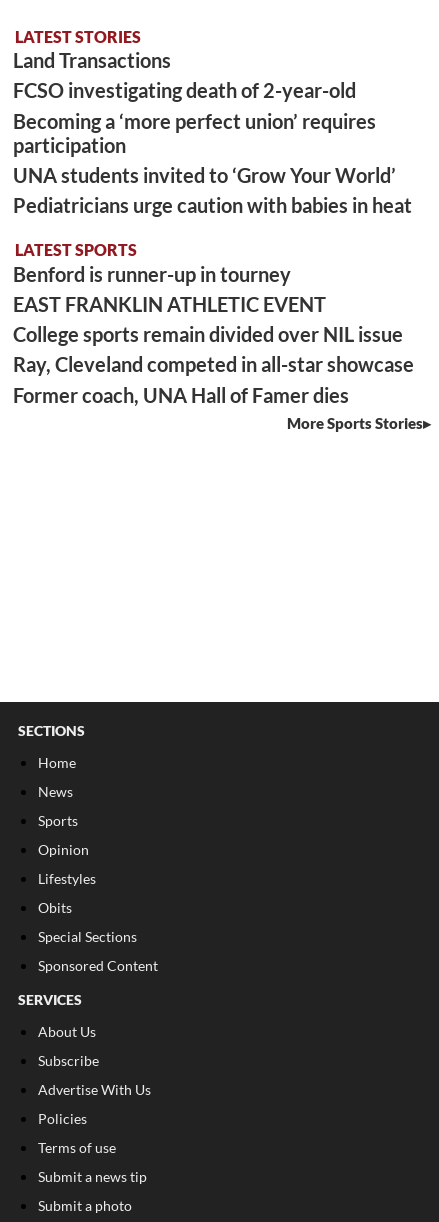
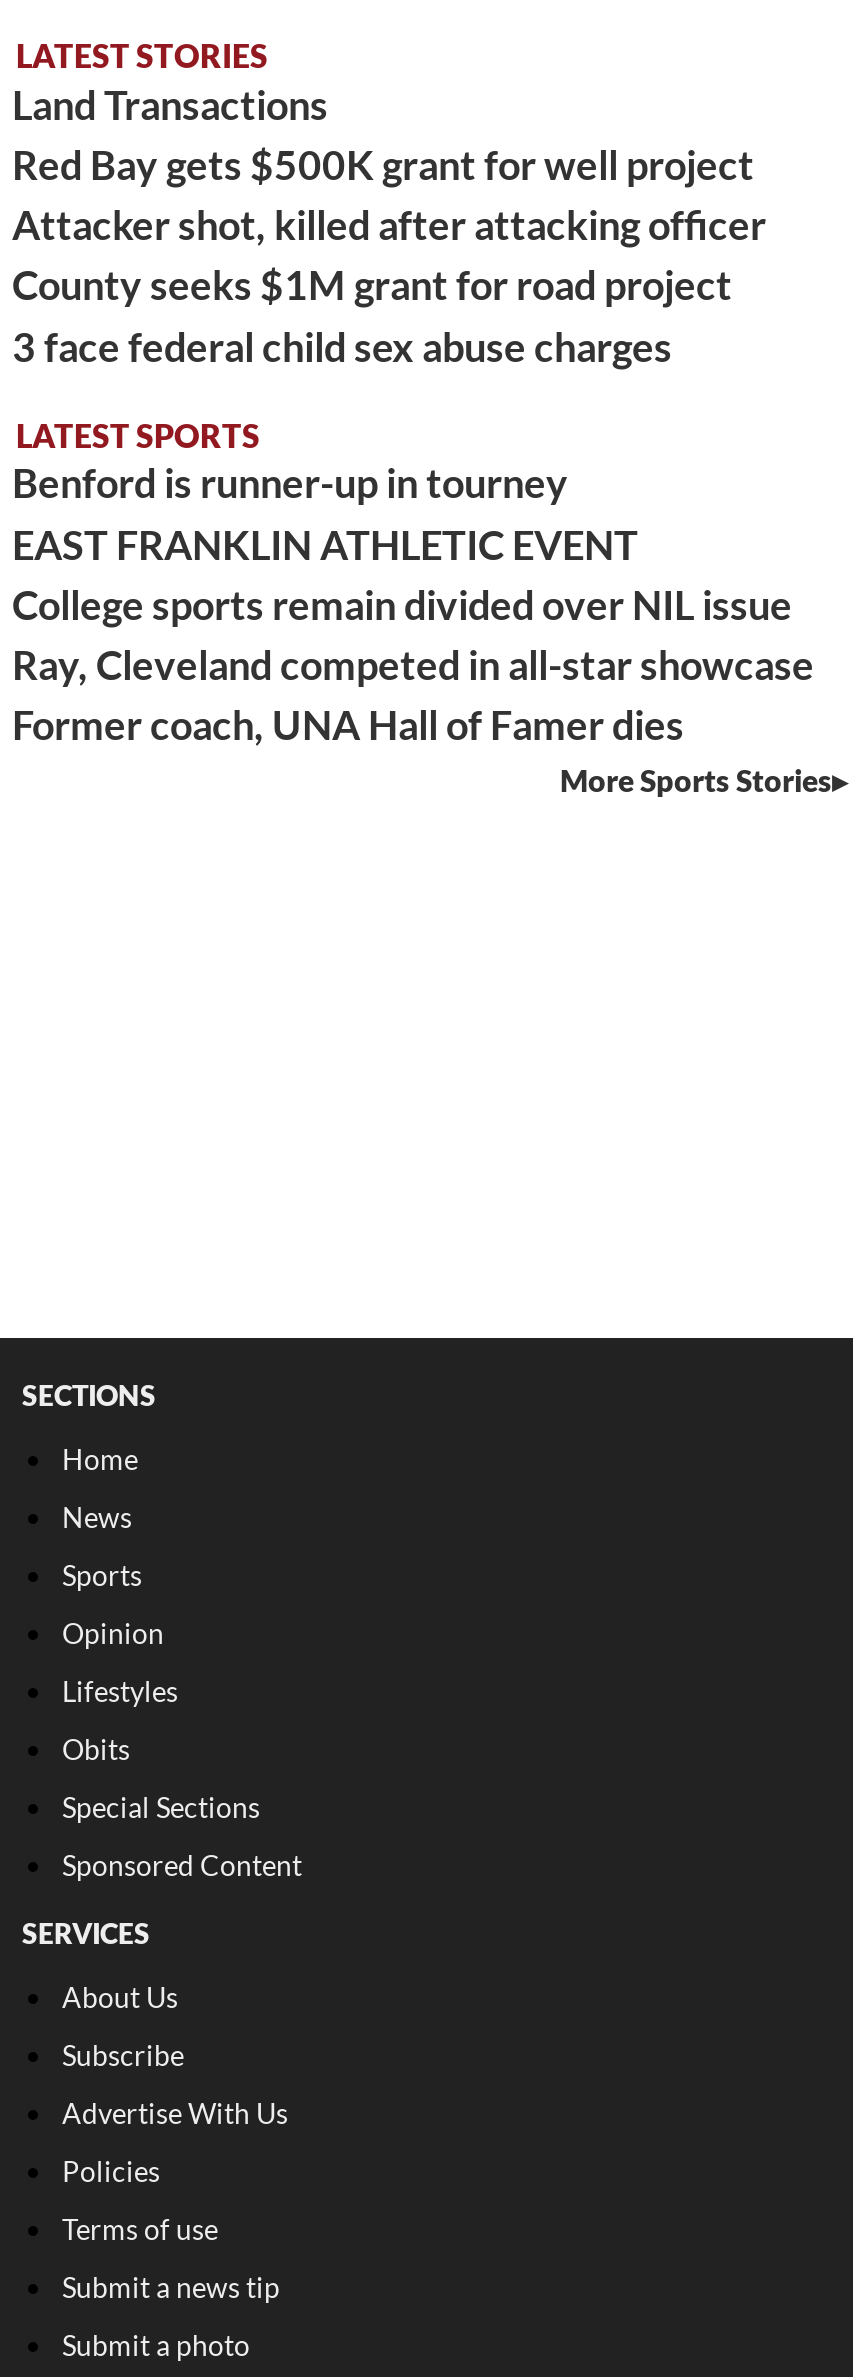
[13,78,412,217] FCSO investigating death of 2-year-old | Becoming a ‘more perfect union’ requires | participation | UNA students invited to ‘Grow Your World’ | Pediatricians urge caution with babies in heat -> [12,140,766,369] Red Bay gets $500K grant for well project | Attacker shot, killed after attacking officer | County seeks $1M grant for road project | 3 face federal child sex abuse charges

